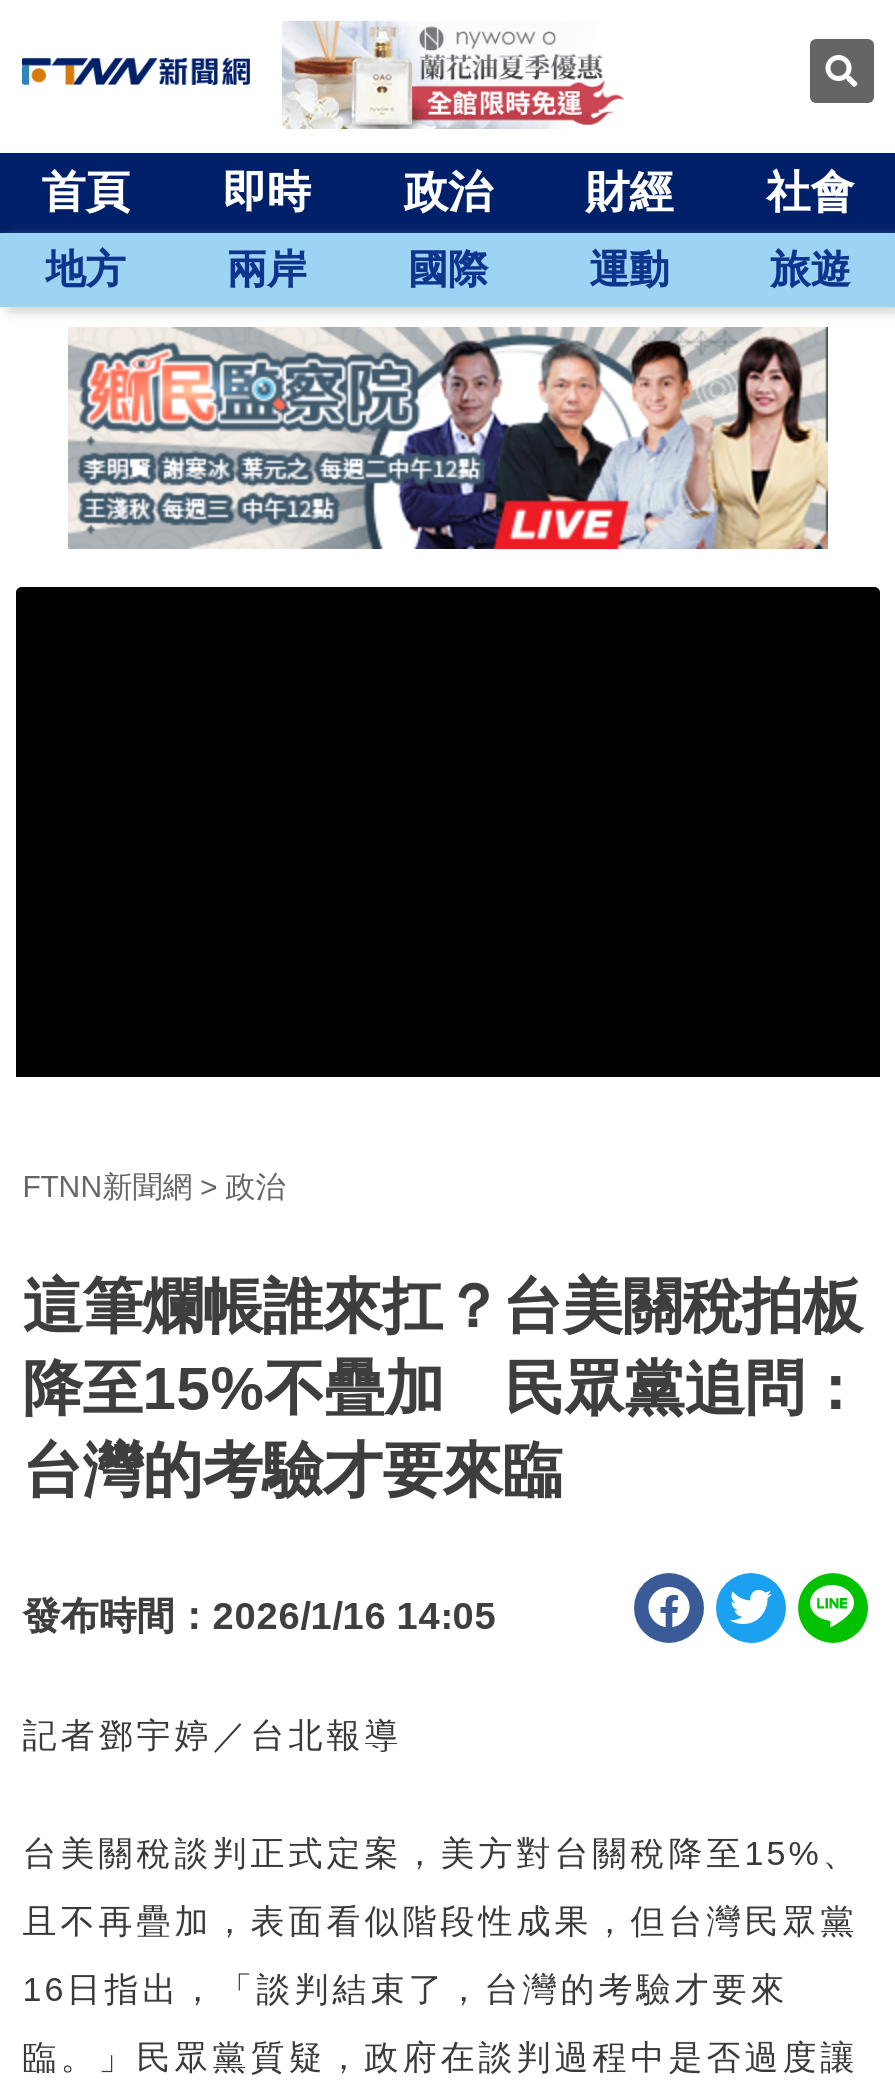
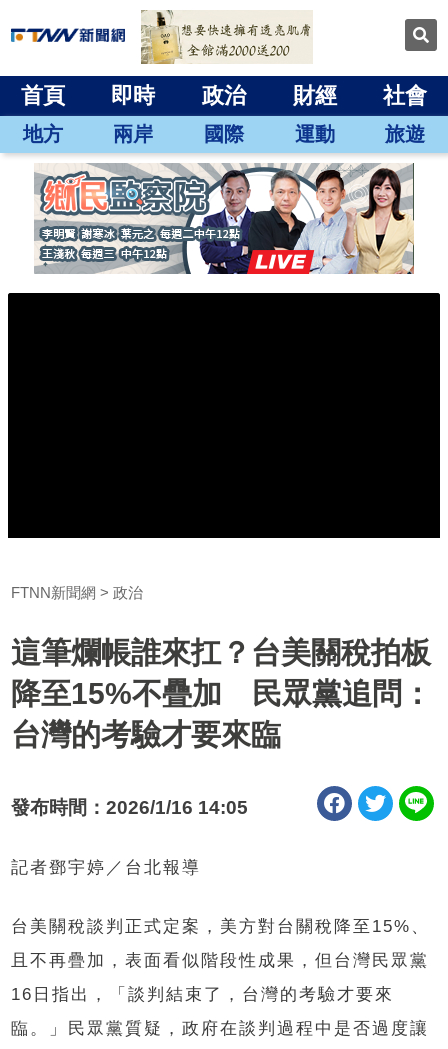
[284,23,622,129] [image] -> [141,10,312,65] [image]

